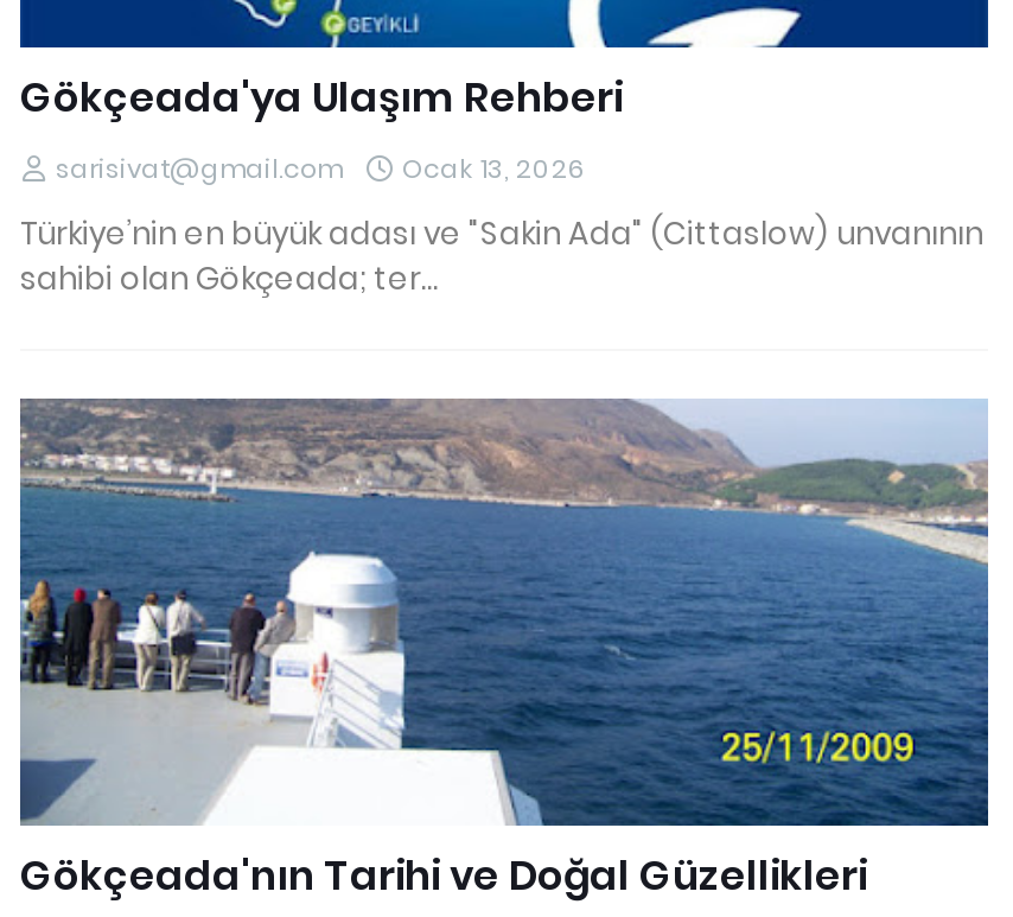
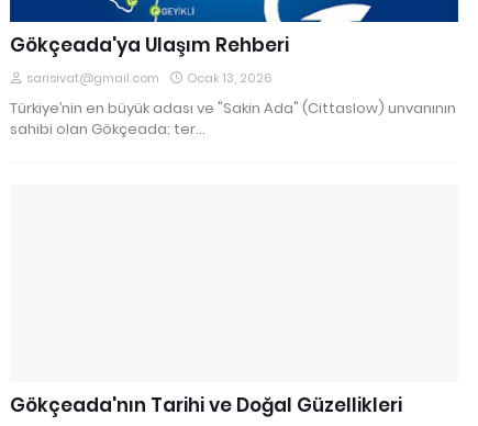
[18,396,990,828] [image] -> none

